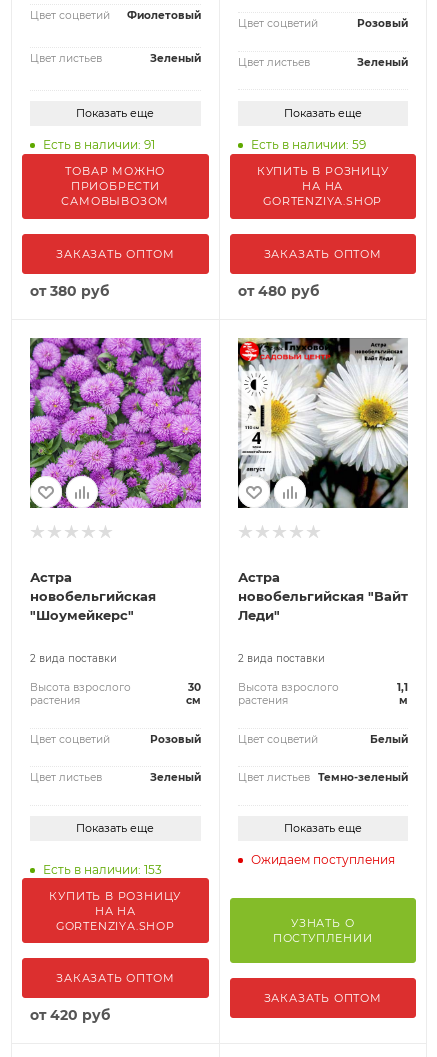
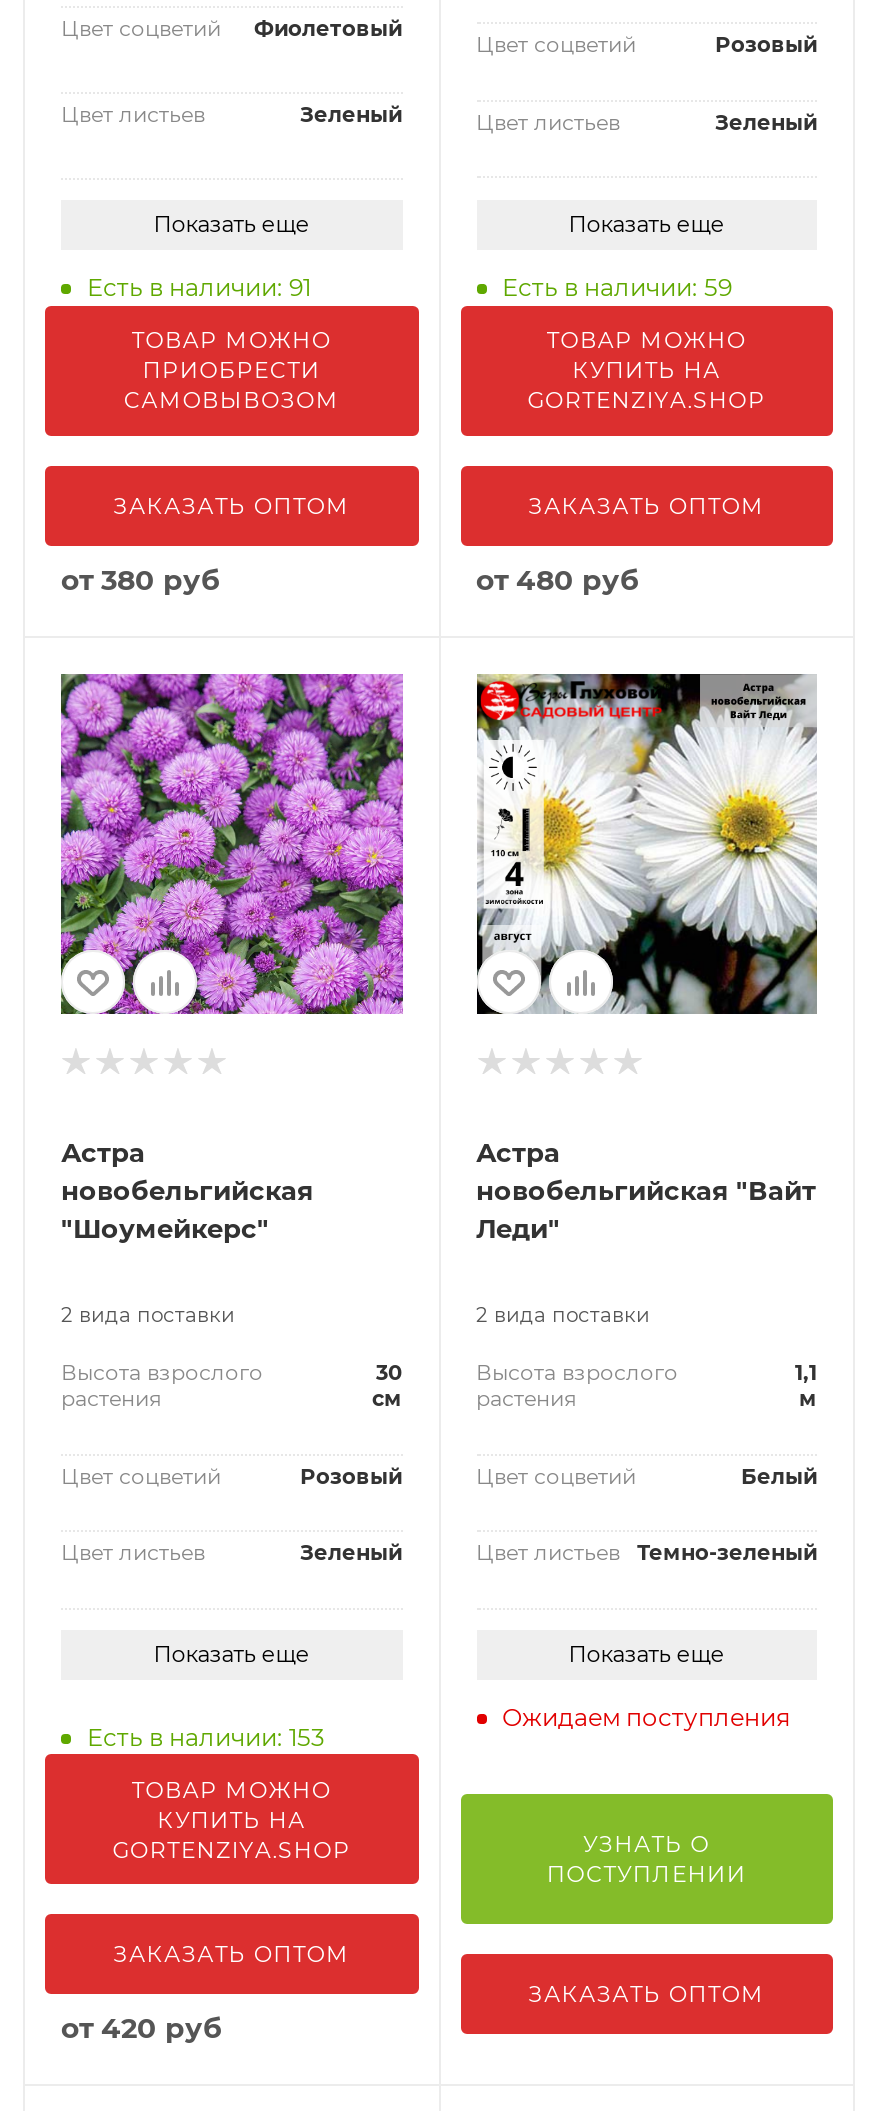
[257,164,389,193] КУПИТЬ В РОЗНИЦУ | НА НА -> [547,326,746,384] ТОВАР МОЖНО | КУПИТЬ НА
[49,888,181,917] КУПИТЬ В РОЗНИЦУ | НА НА -> [132,1775,331,1833] ТОВАР МОЖНО | КУПИТЬ НА

